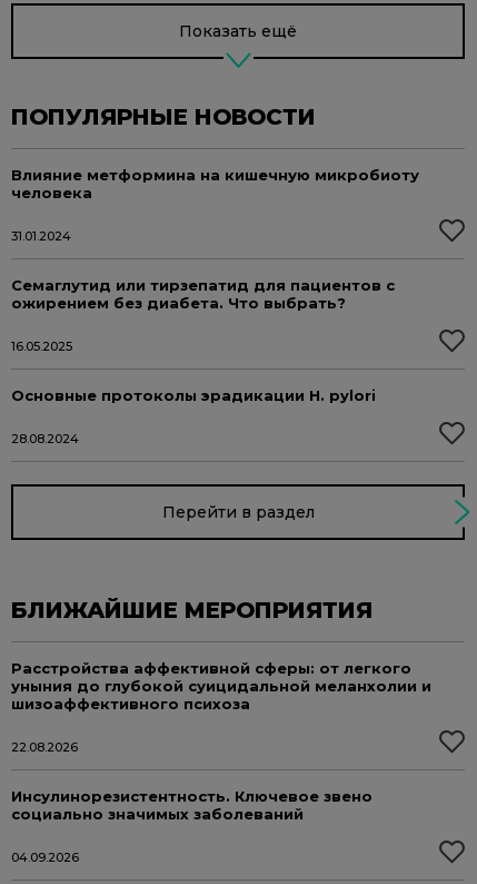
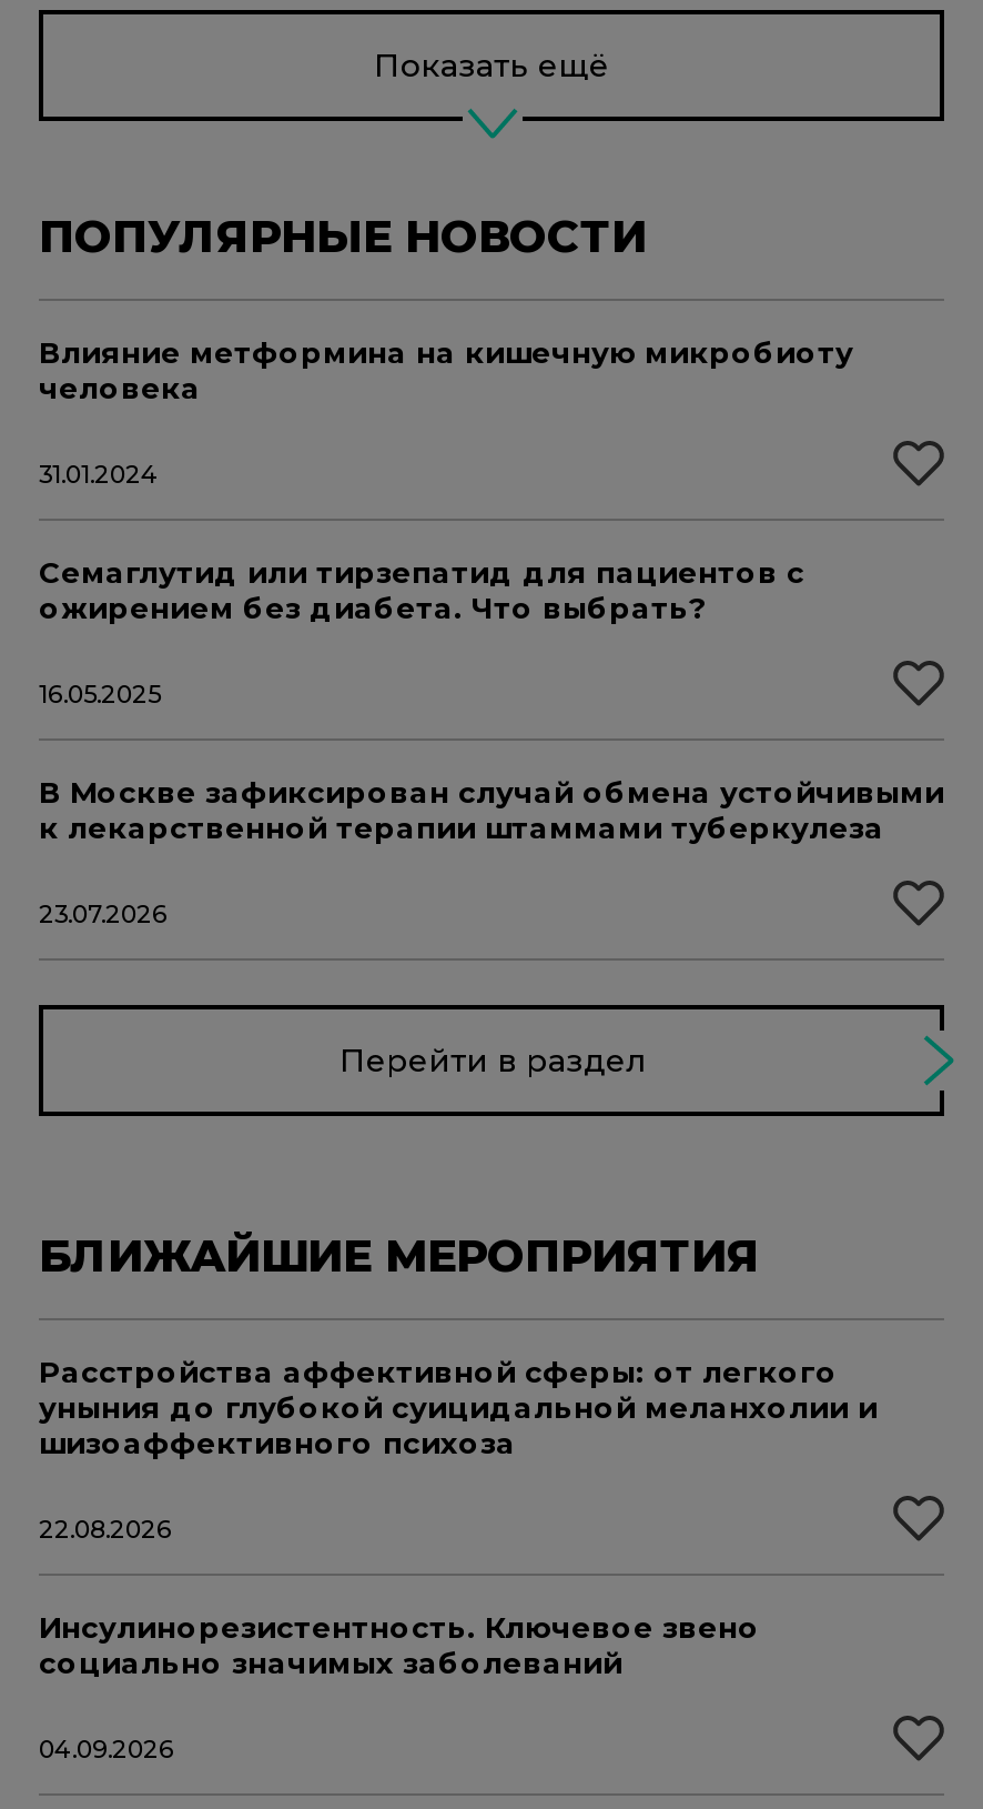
[11,386,376,404] Основные протоколы эрадикации H. pylori -> [39,774,944,845] В Москве зафиксирован случай обмена устойчивыми | к лекарственной терапии штаммами туберкулеза
[11,431,79,447] 28.08.2024 -> [39,899,168,930] 23.07.2026

